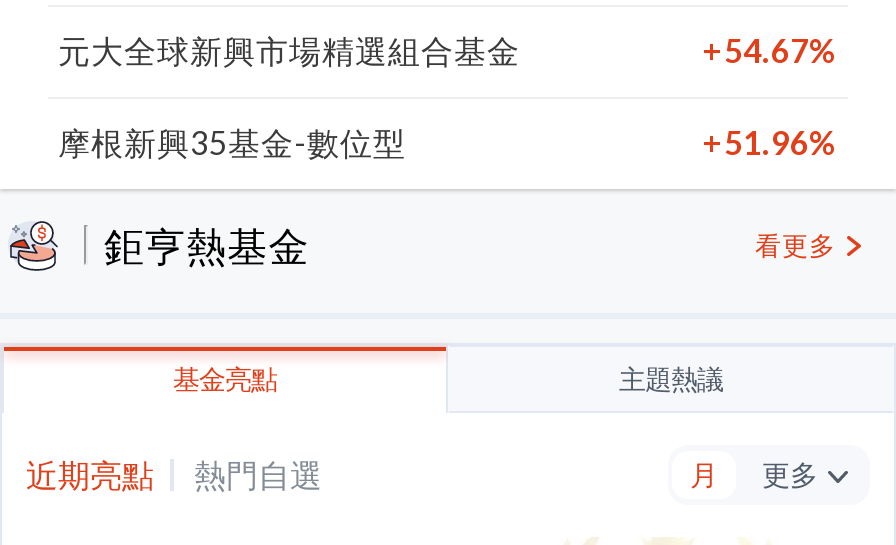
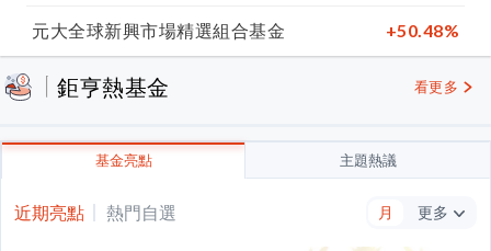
[58,31,838,161] +54.67% | 摩根新興35基金-數位型 | +51.96% -> [385,20,459,41] +50.48%

